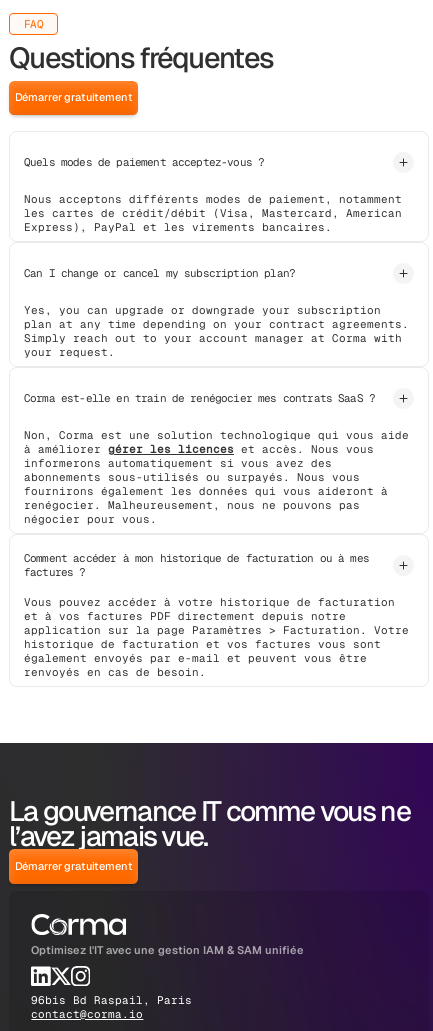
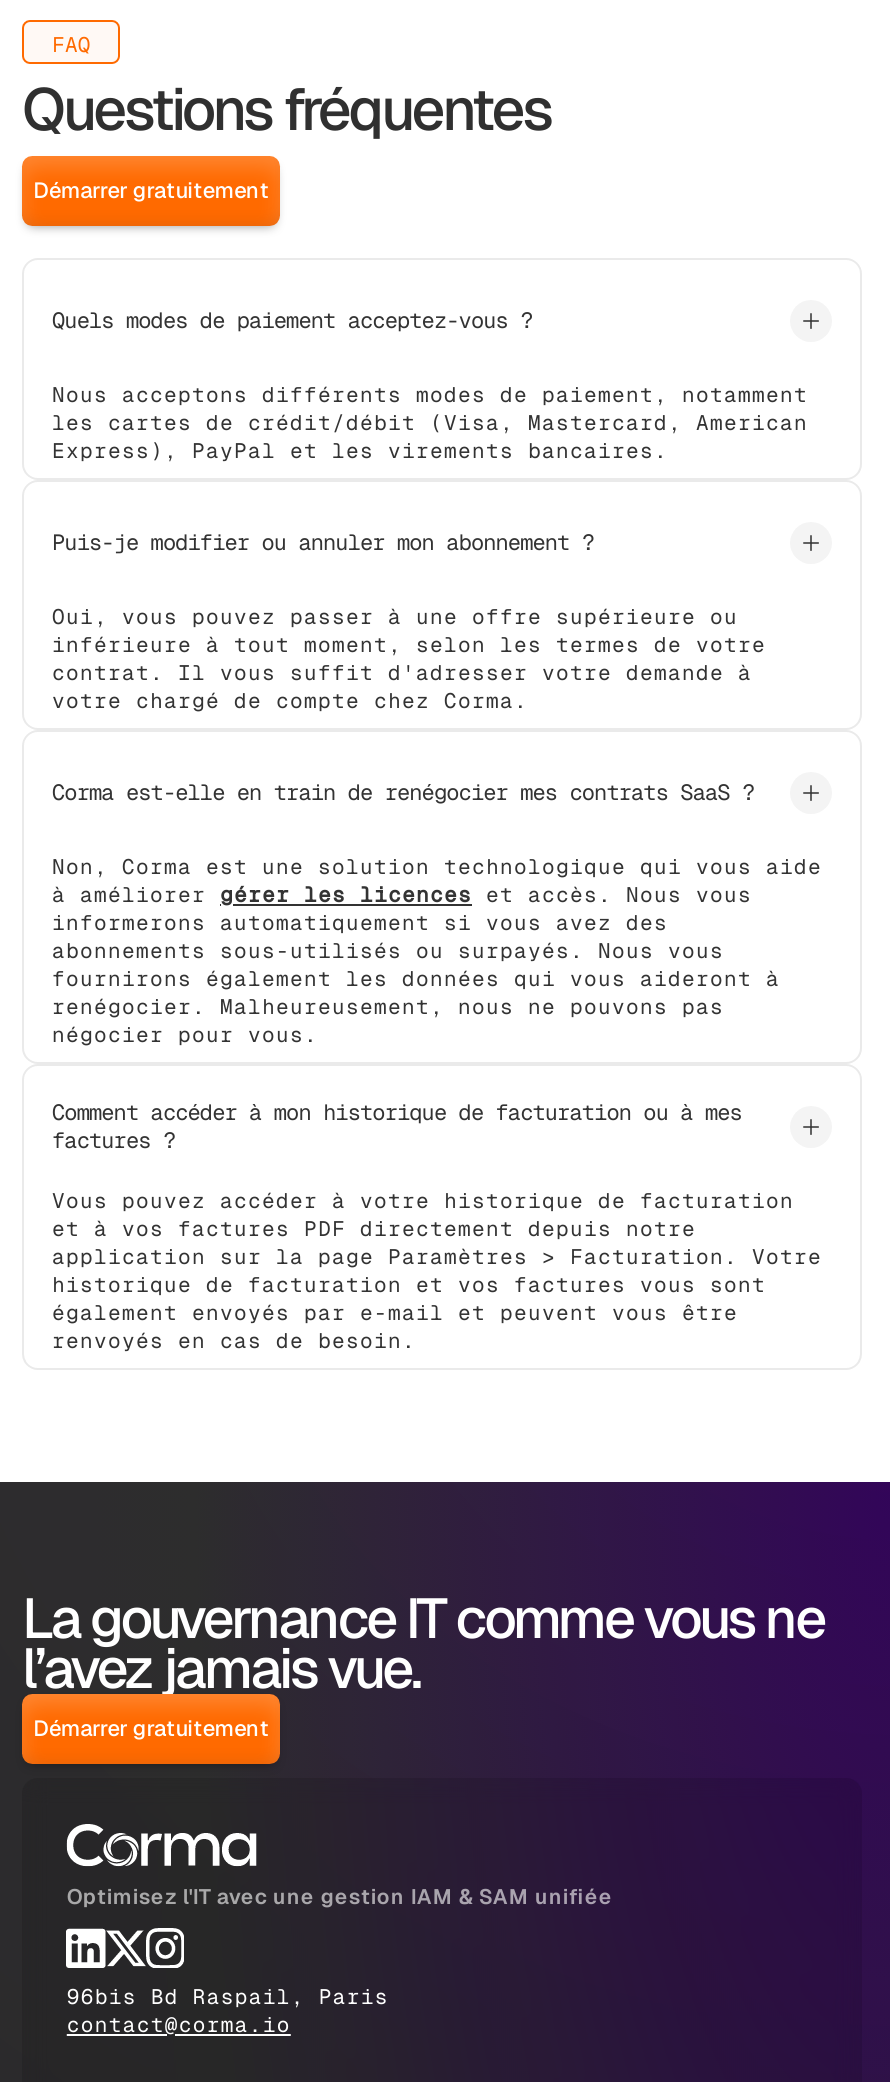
[24,266,295,280] Can I change or cancel my subscription plan? -> [52,529,594,557] Puis-je modifier ou annuler mon abonnement ?
[24,303,409,359] Yes, you can upgrade or downgrade your subscription | plan at any time depending on your contract agreements. | Simply reach out to your account manager at Corma with | your request. -> [52,603,766,715] Oui, vous pouvez passer à une offre supérieure ou | inférieure à tout moment, selon les termes de votre | contrat. Il vous suffit d'adresser votre demande à | votre chargé de compte chez Corma.

